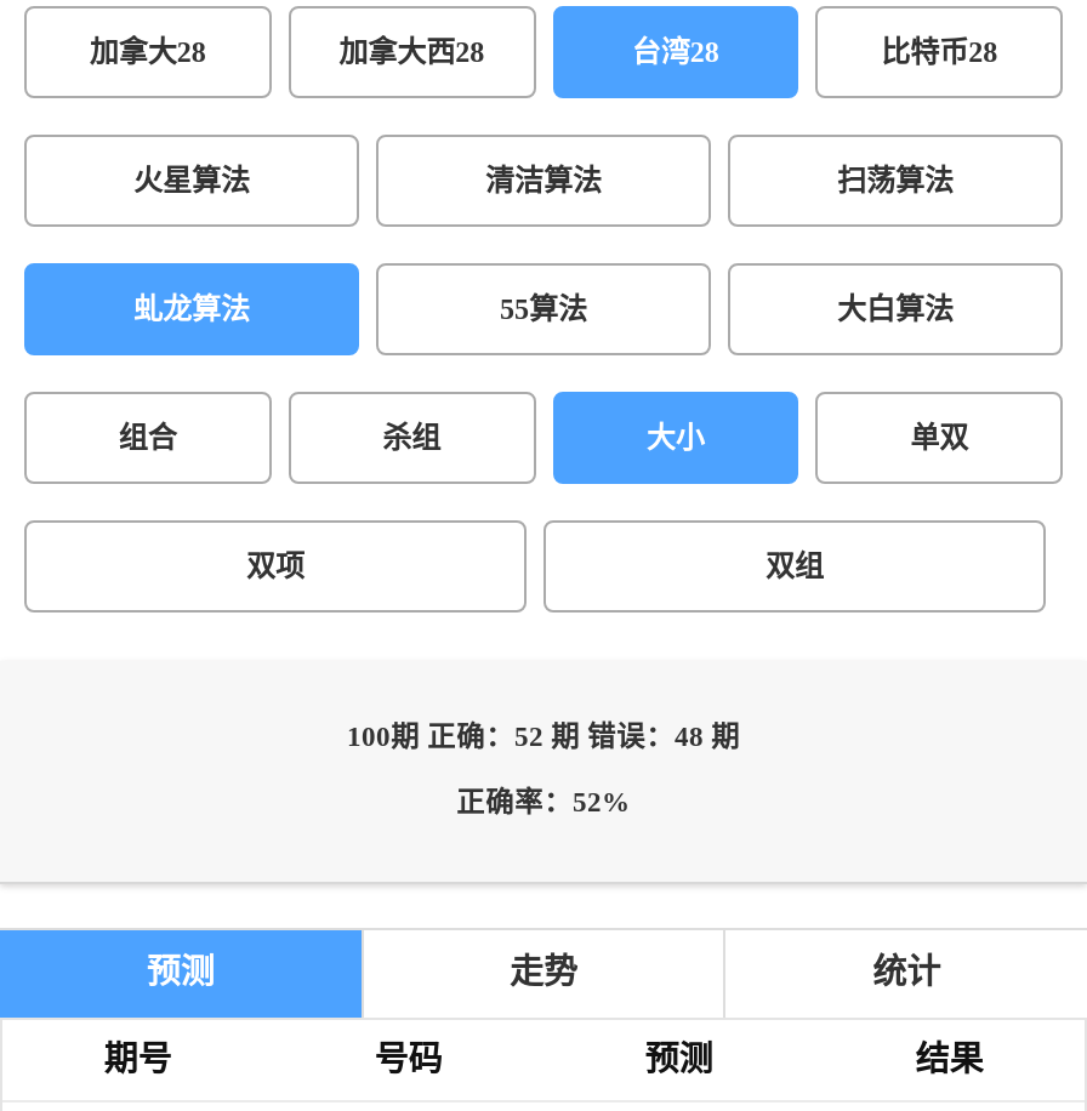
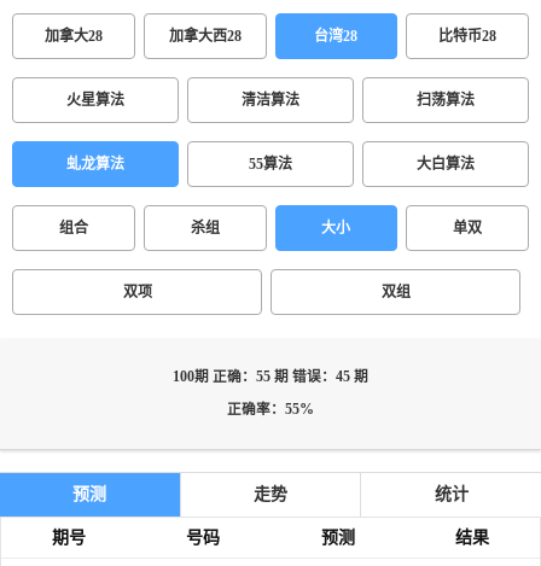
[347,722,740,753] 100期 正确：52 期 错误：48 期 -> [173,369,368,385] 100期 正确：55 期 错误：45 期
[456,787,631,819] 正确率：52% -> [227,402,314,418] 正确率：55%

